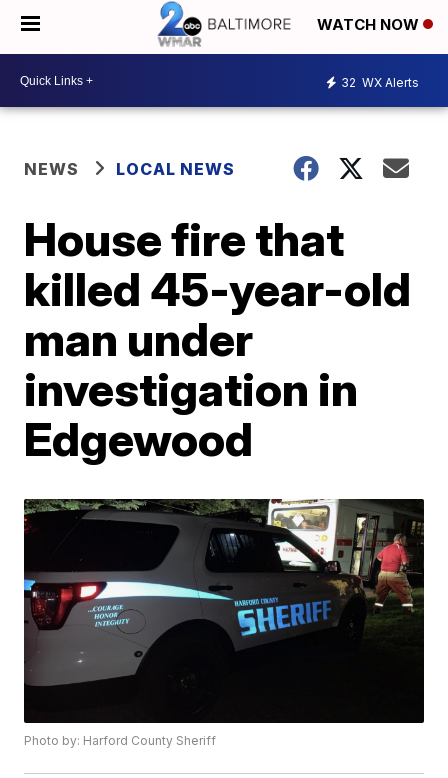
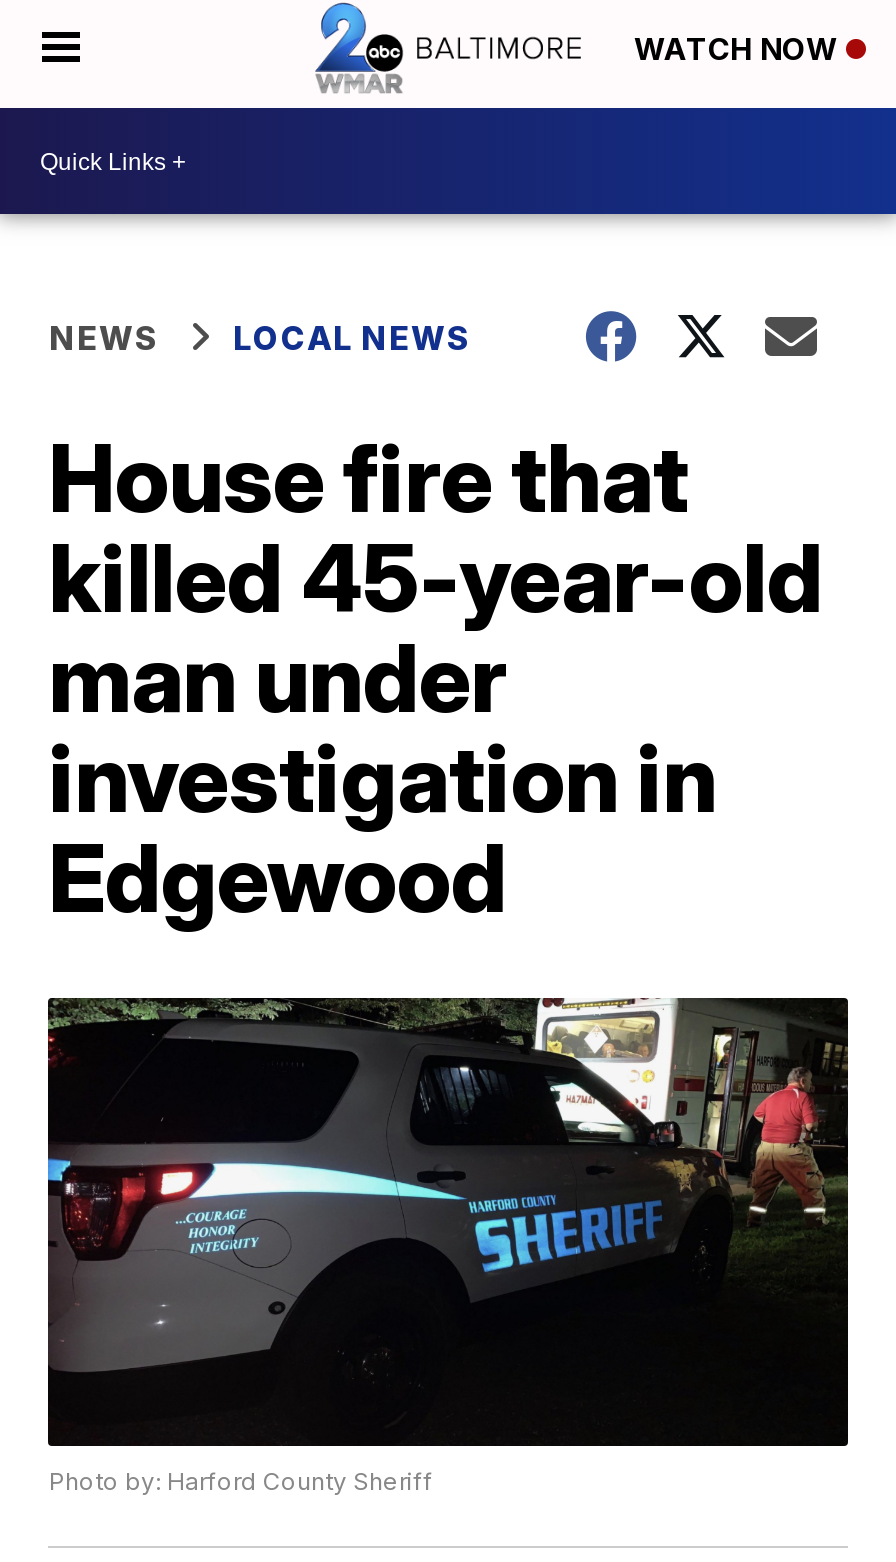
[341,74,419,89] 32 WX Alerts -> none

